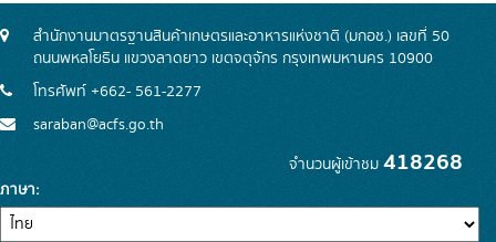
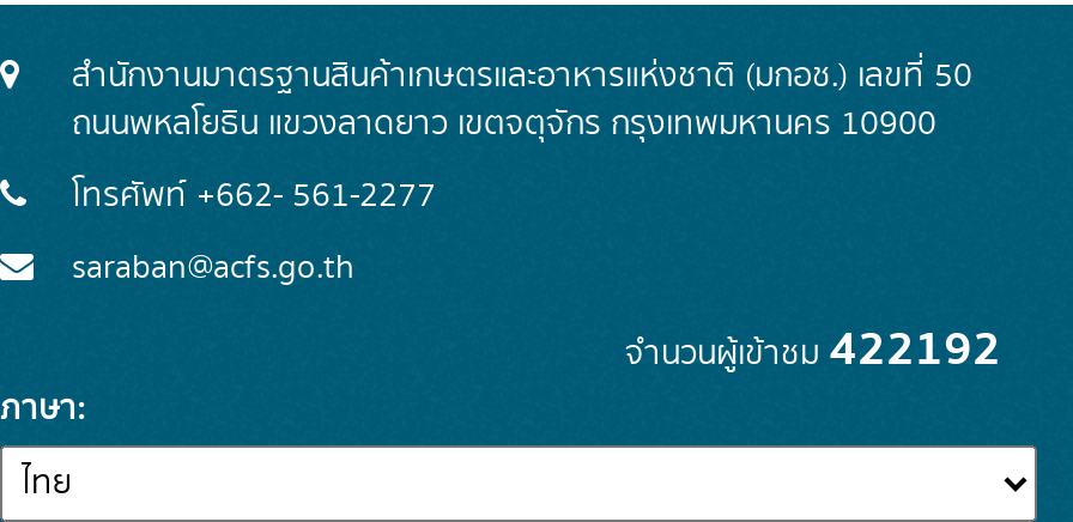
[289,145,463,180] จำนวนผู้เข้าชม418268 -> [625,311,1001,388] จำนวนผู้เข้าชม422192

